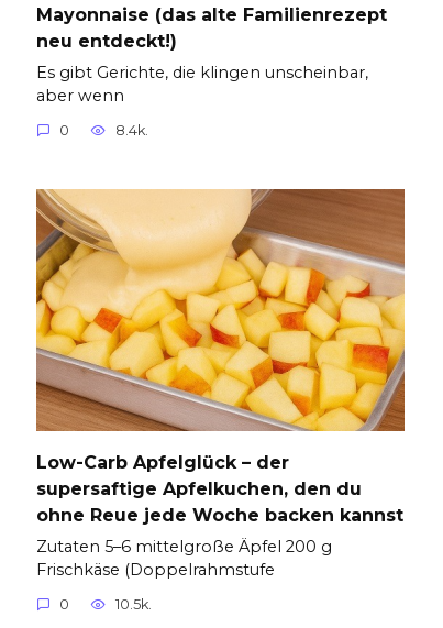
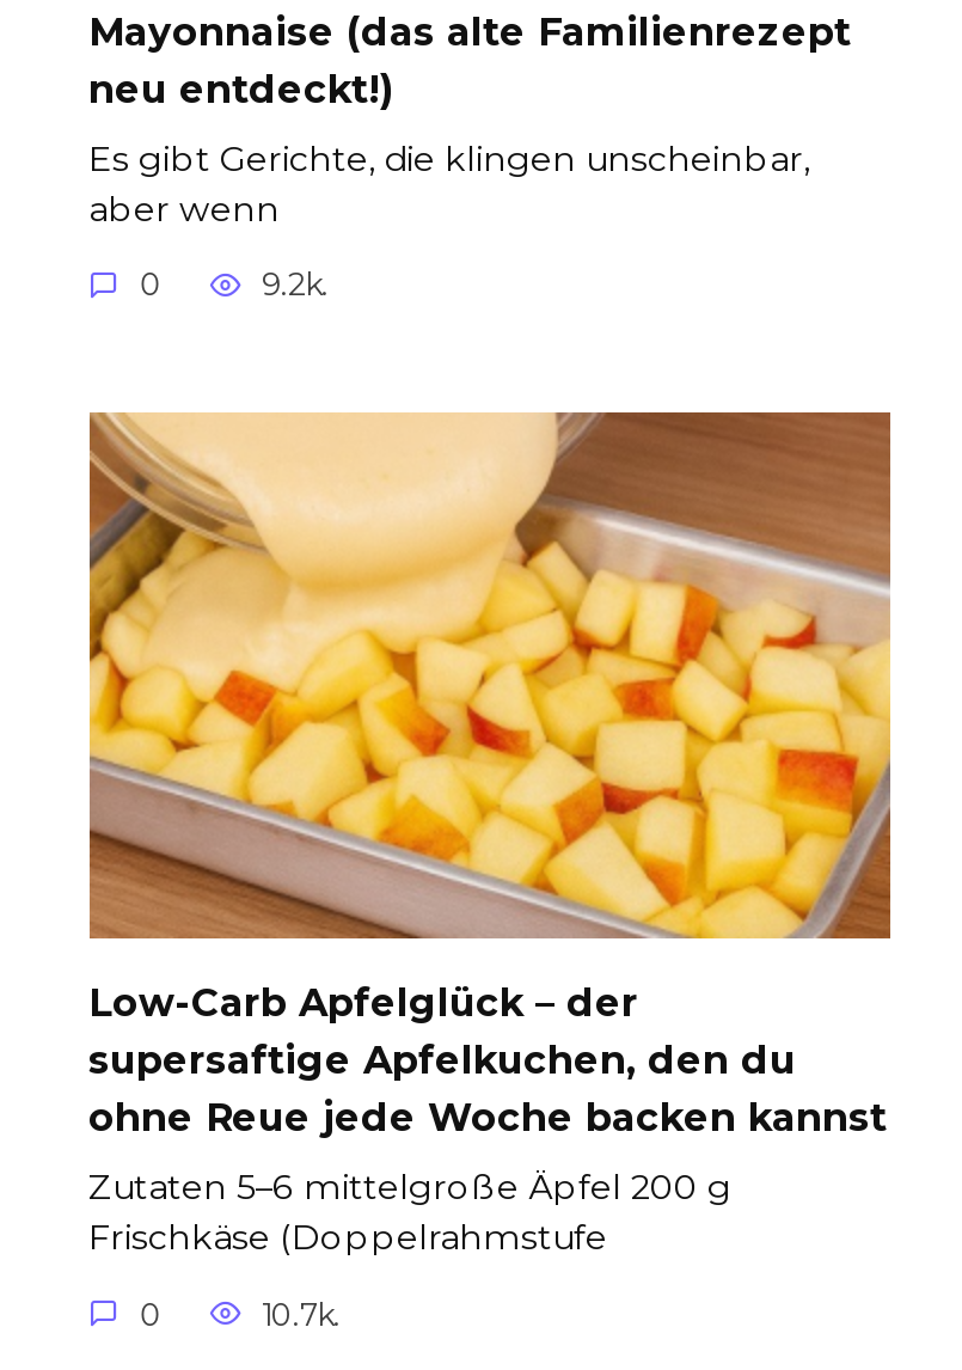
[115,123,148,139] 8.4k. -> [262,267,329,302] 9.2k.
[115,596,152,613] 10.5k. -> [262,1296,341,1332] 10.7k.

